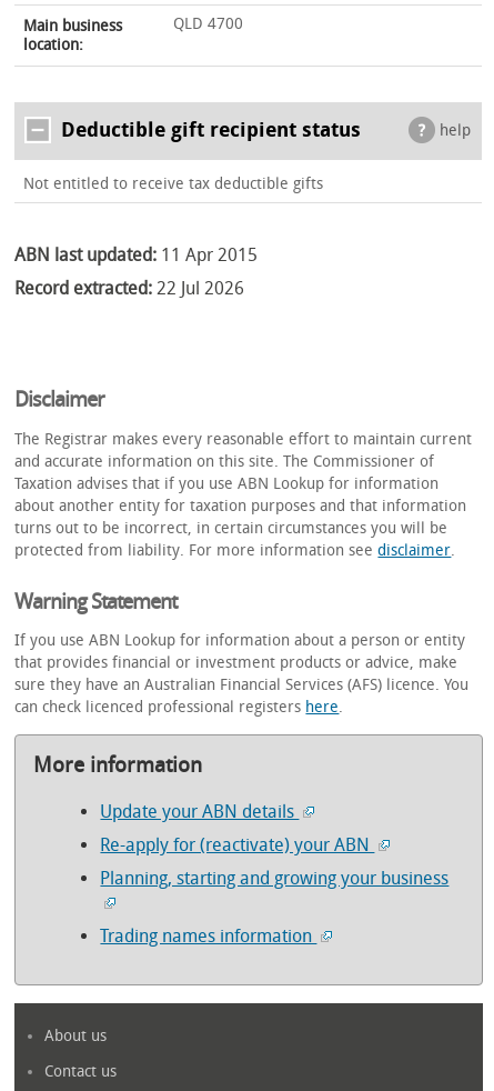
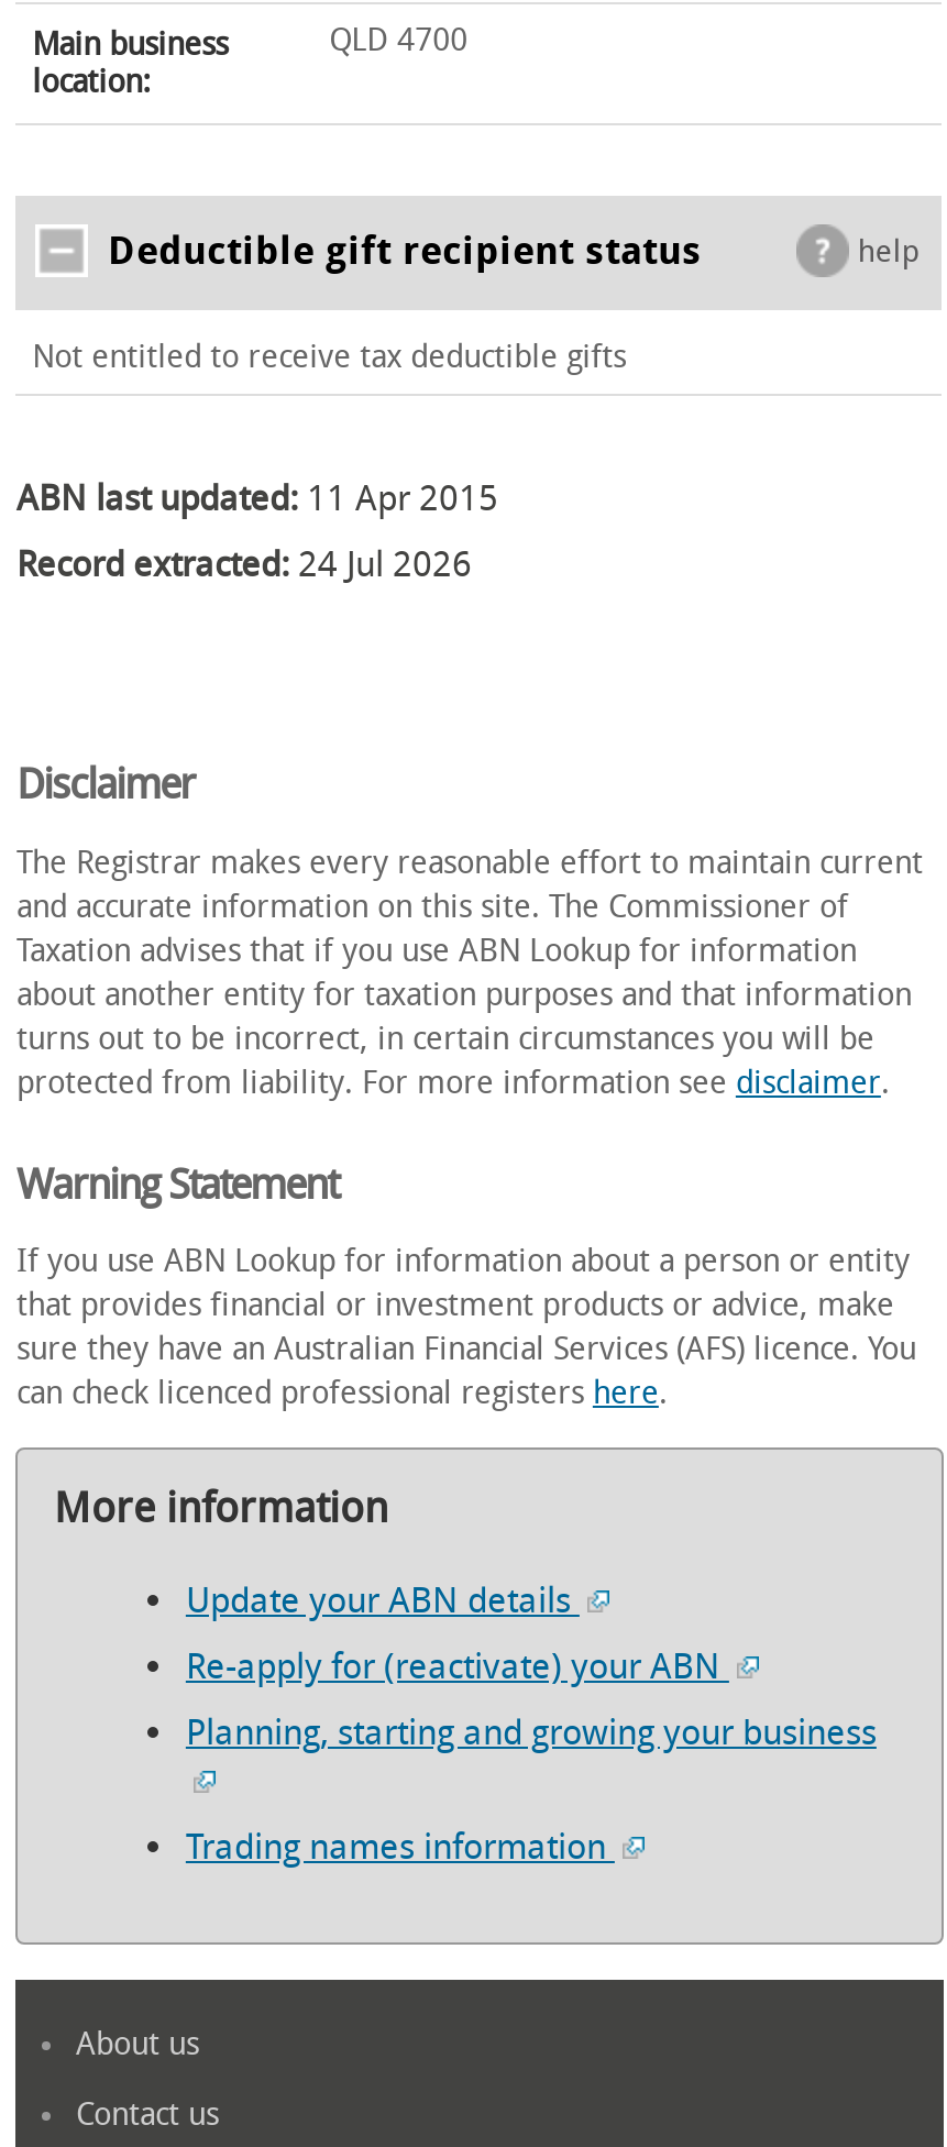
[15,277,245,299] Record extracted: 22 Jul 2026 -> [16,543,472,584] Record extracted: 24 Jul 2026

